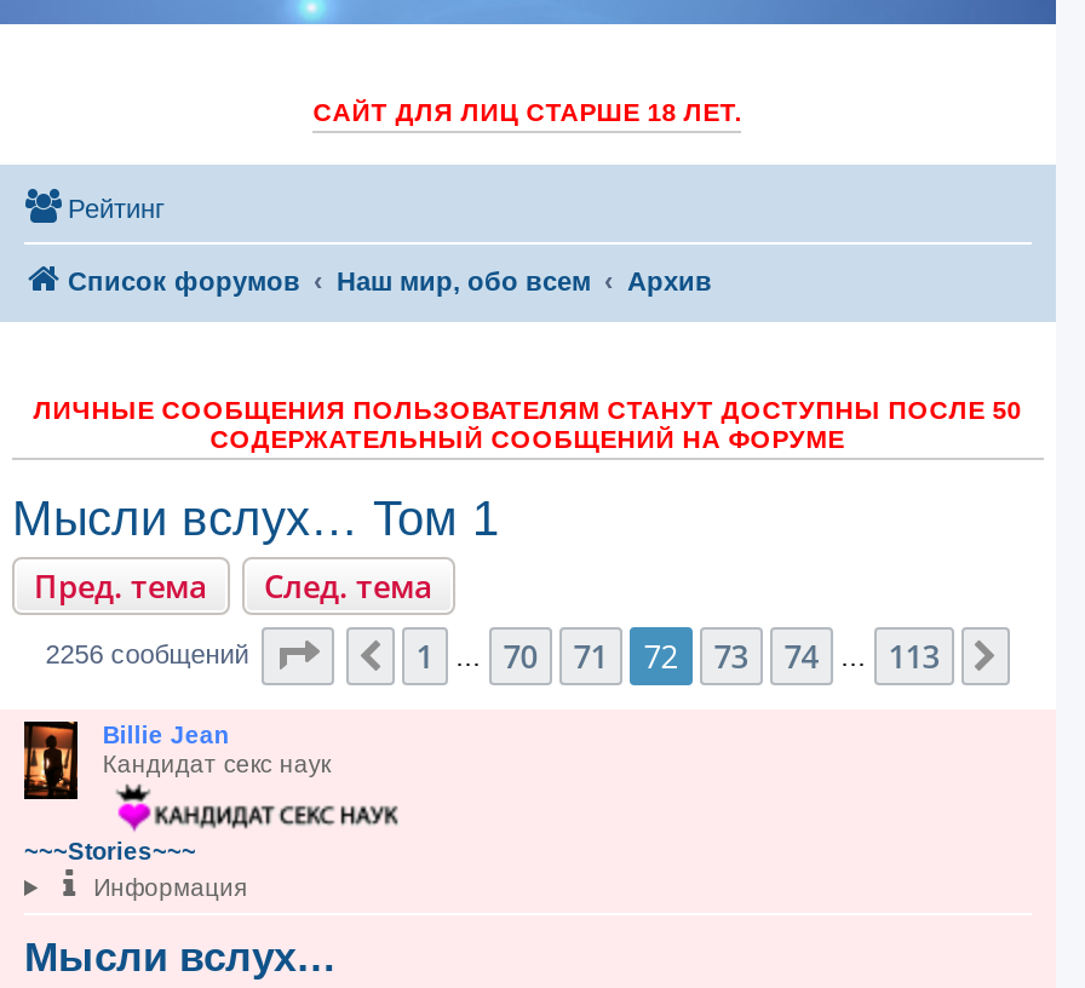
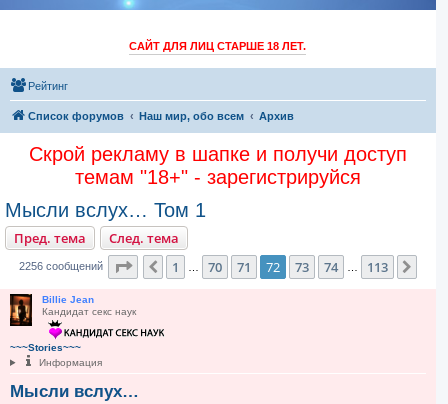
[33,395,1022,453] ЛИЧНЫЕ СООБЩЕНИЯ ПОЛЬЗОВАТЕЛЯМ СТАНУТ ДОСТУПНЫ ПОСЛЕ 50 | СОДЕРЖАТЕЛЬНЫЙ СООБЩЕНИЙ НА ФОРУМЕ -> [29,143,407,188] Скрой рекламу в шапке и получи доступ | темам "18+" - зарегистрируйся

